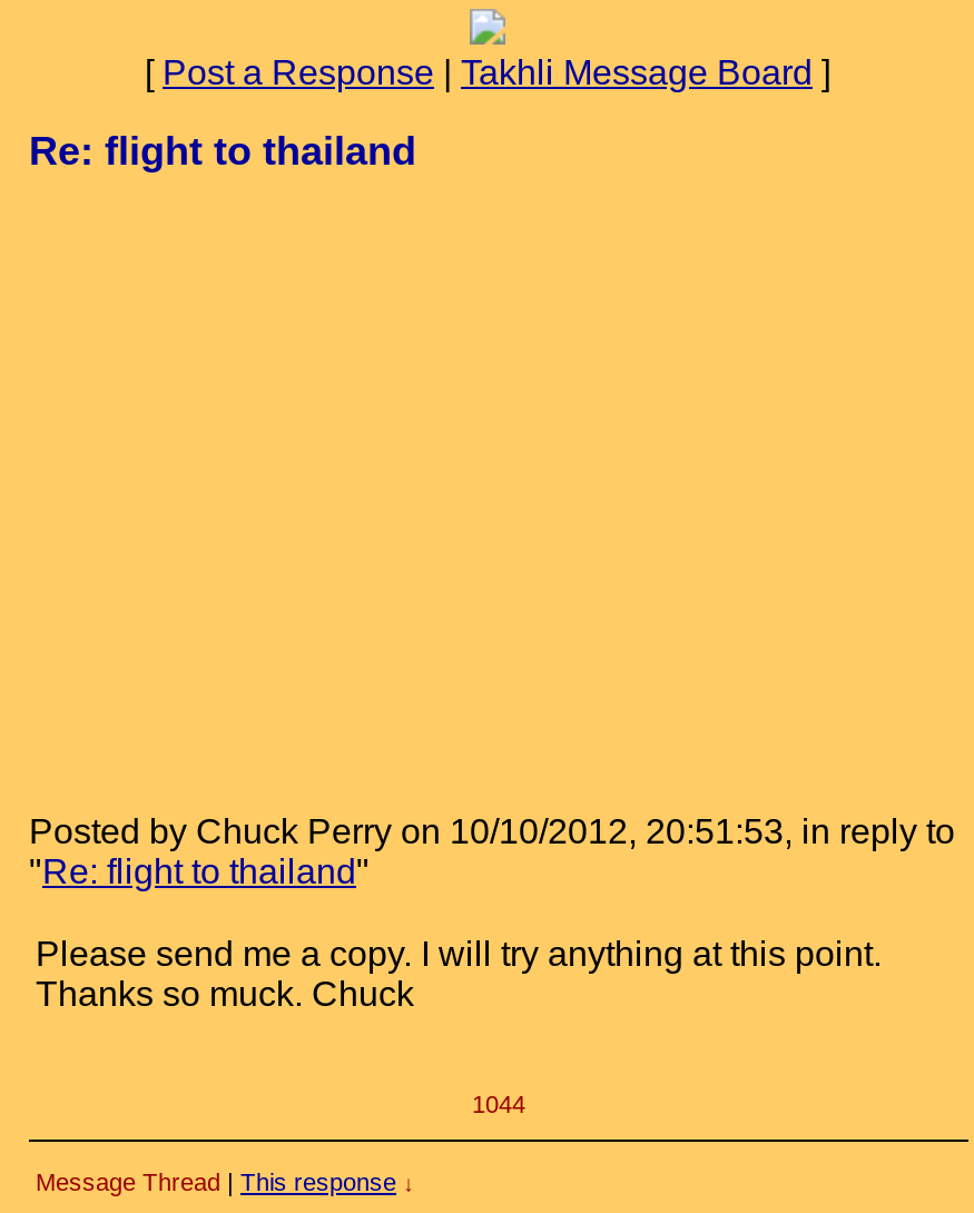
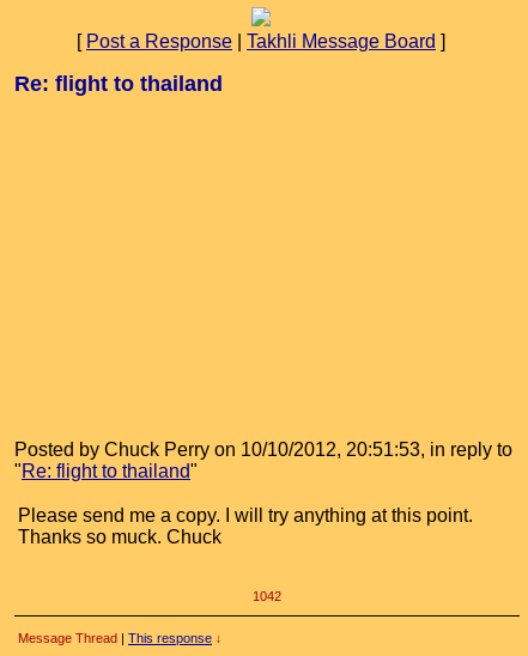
[472,1091,525,1117] 1044 -> [253,589,281,603] 1042

